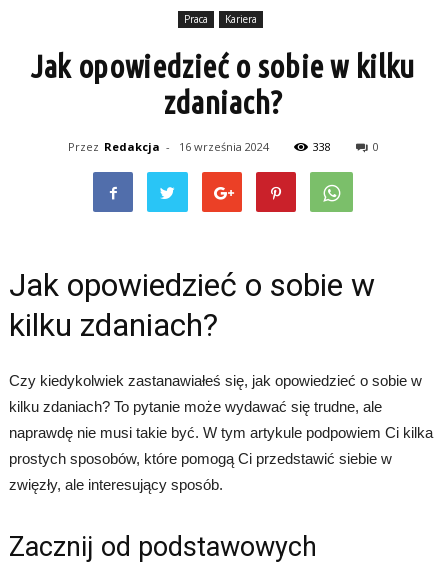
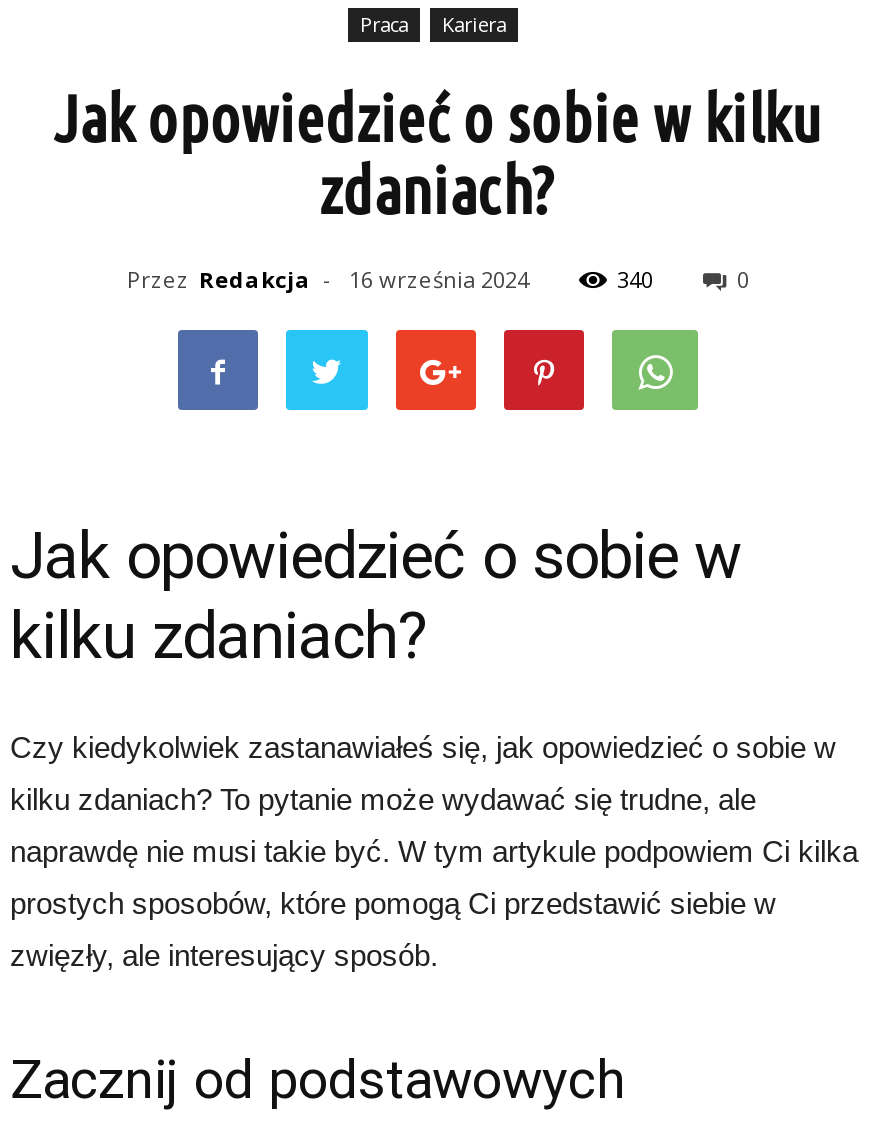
[312,139,330,154] 338 -> [617,264,653,294] 340

